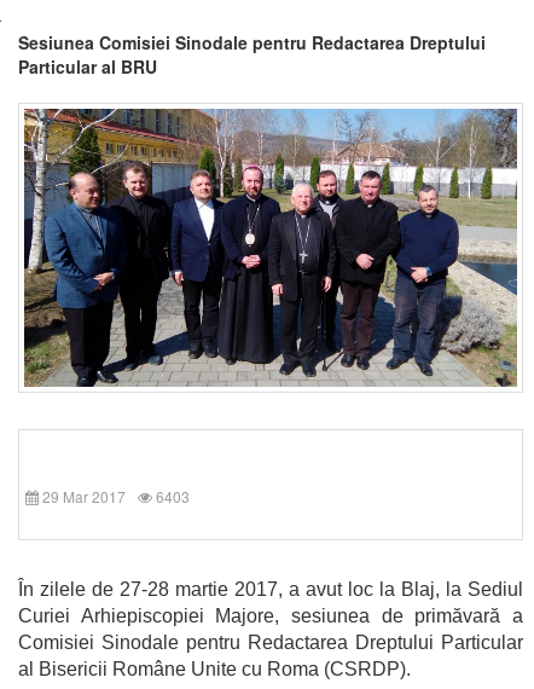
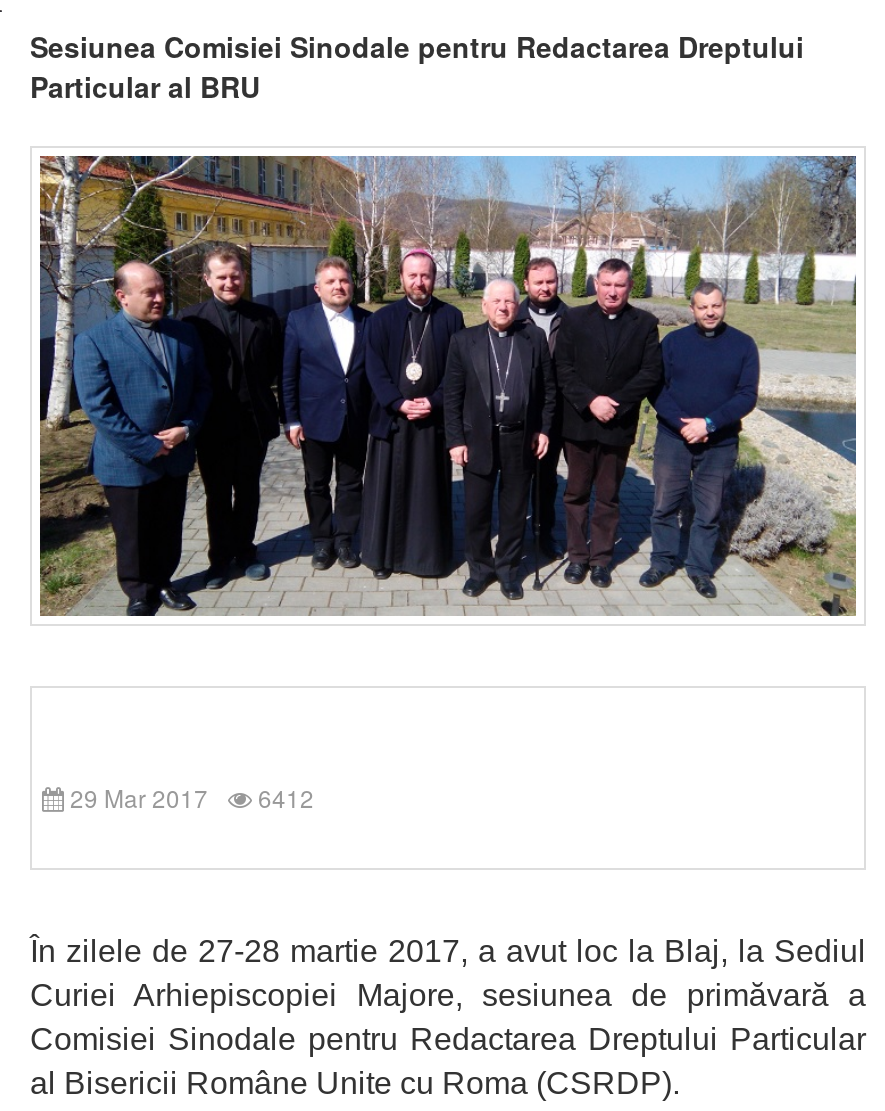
[42,485,190,506] 29 Mar 2017 6403 -> [70,779,314,813] 29 Mar 2017 6412

